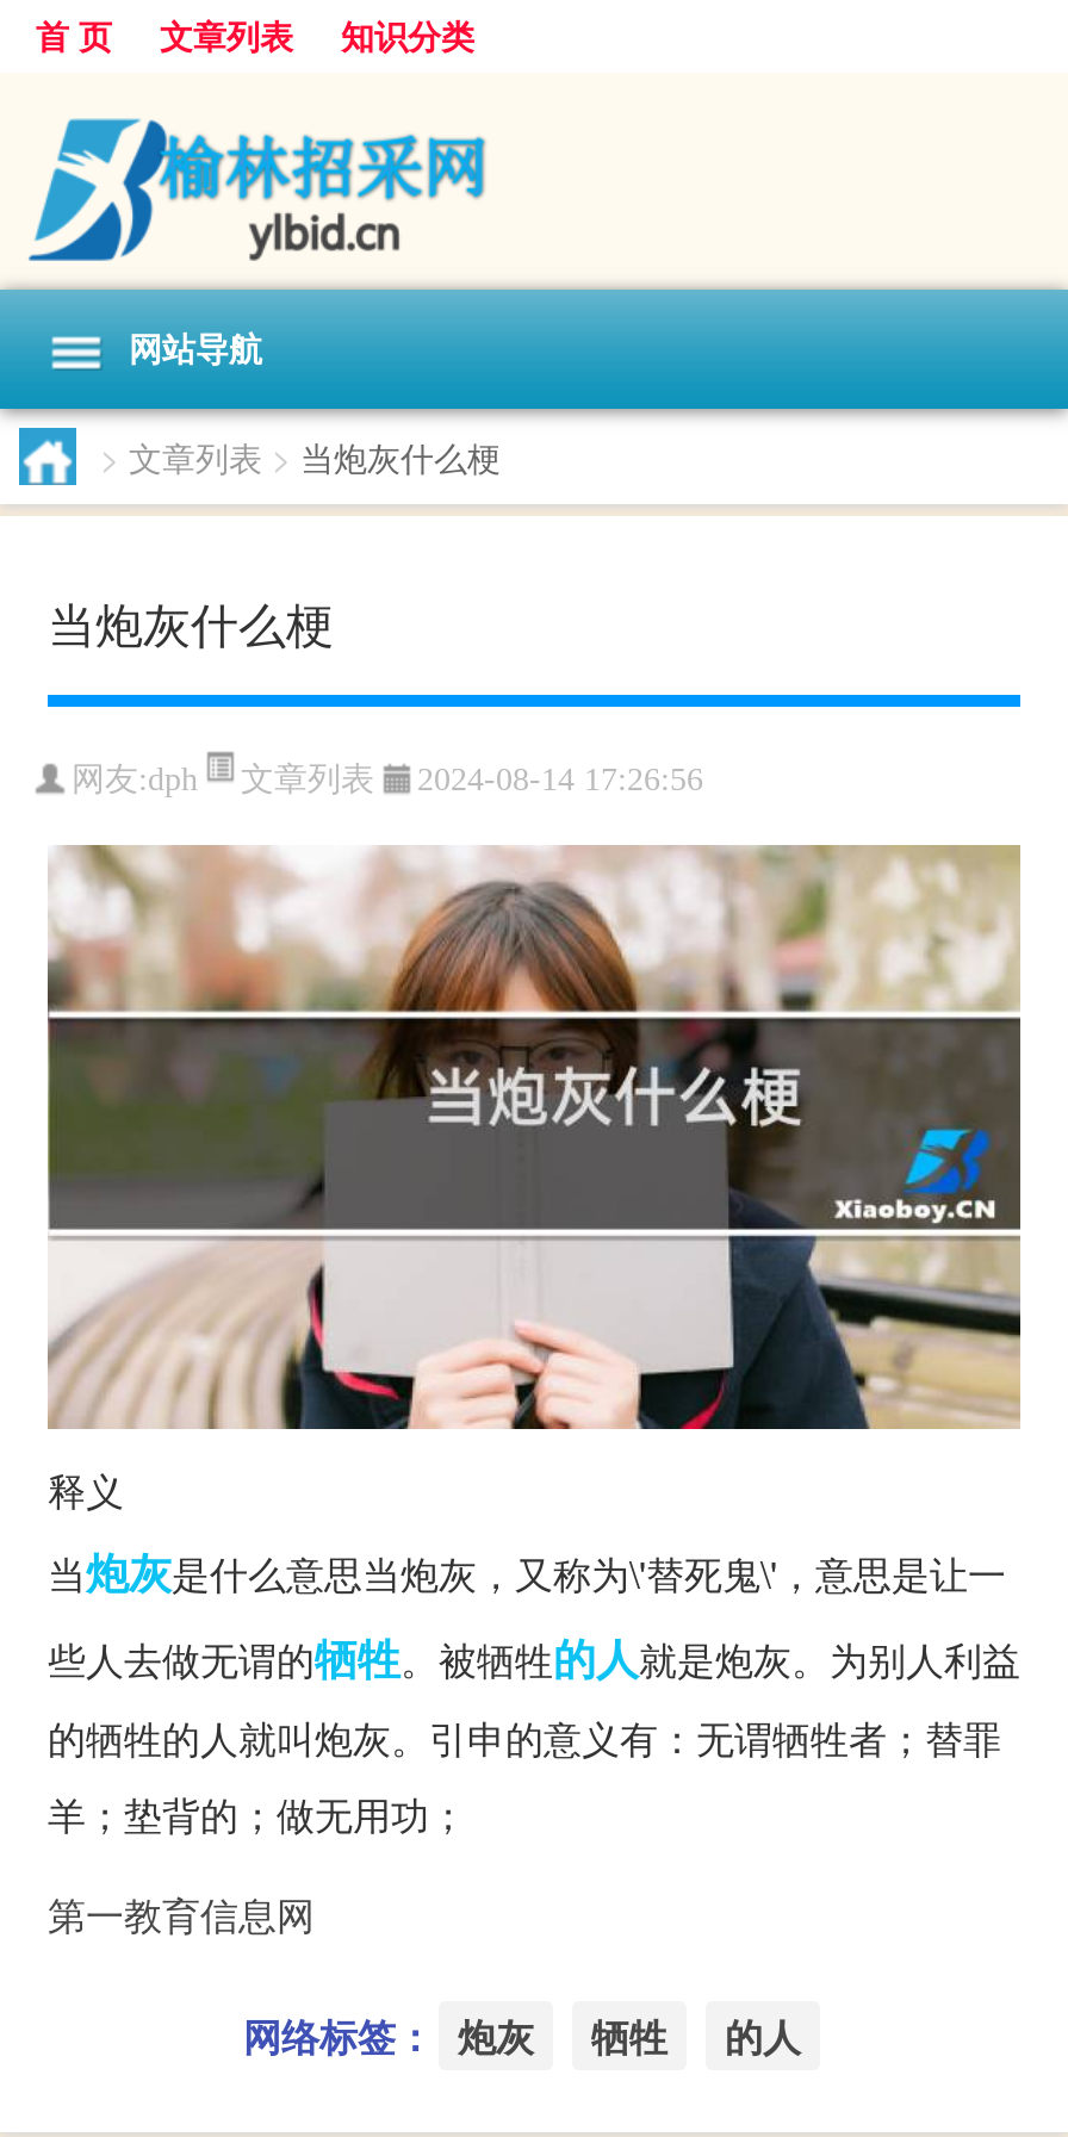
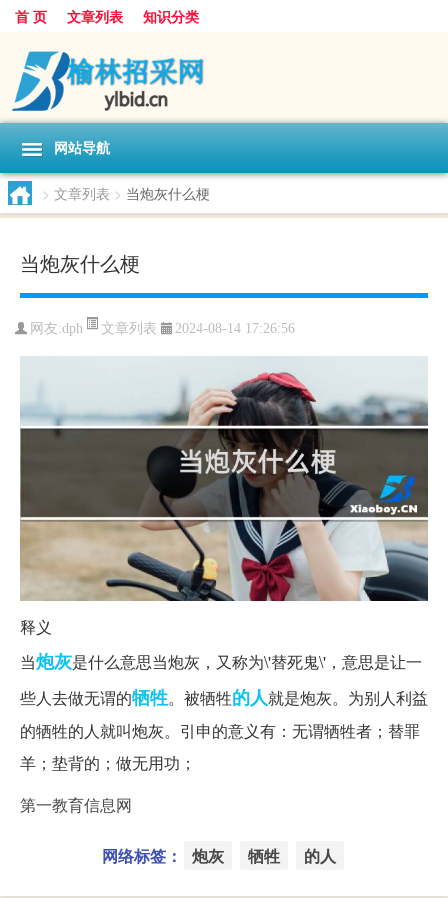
[45,843,1023,1431] [image] -> [20,356,429,602] [image]

